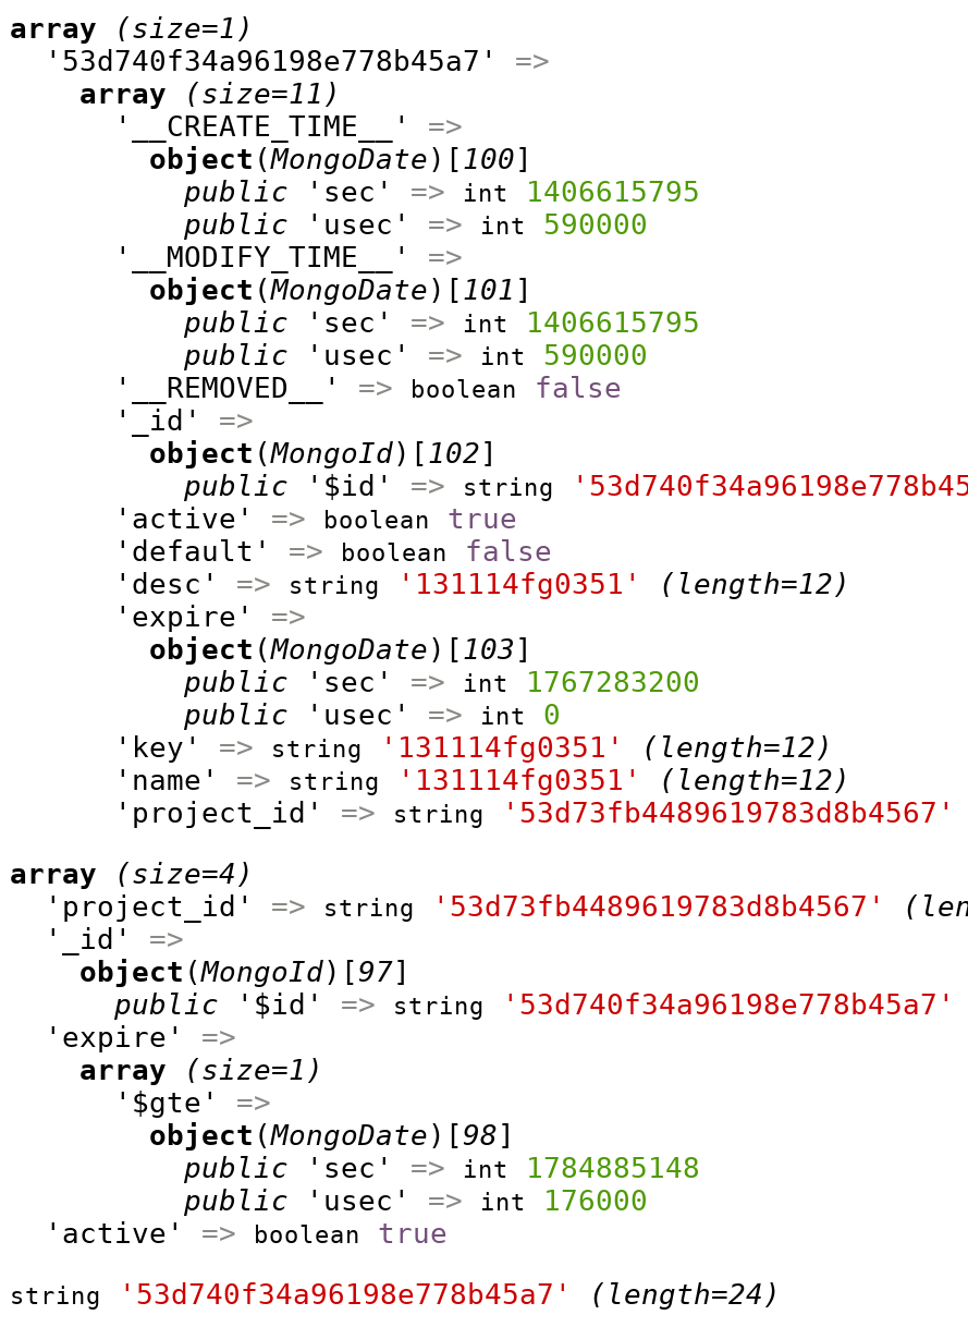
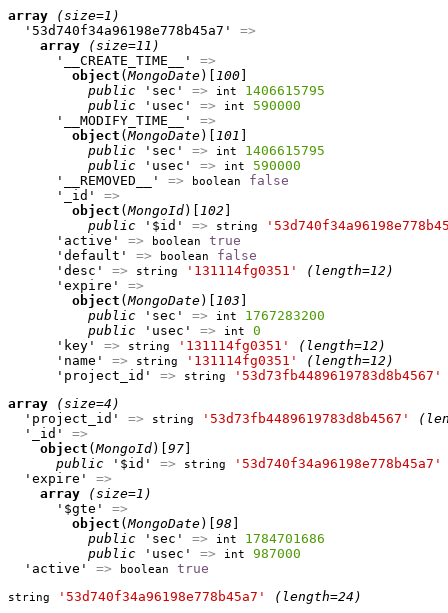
[184,1152,700,1184] public 'sec' => int 1784885148 -> [88,531,325,546] public 'sec' => int 1784701686
[184,1184,648,1217] public 'usec' => int 176000 -> [88,546,301,561] public 'usec' => int 987000

